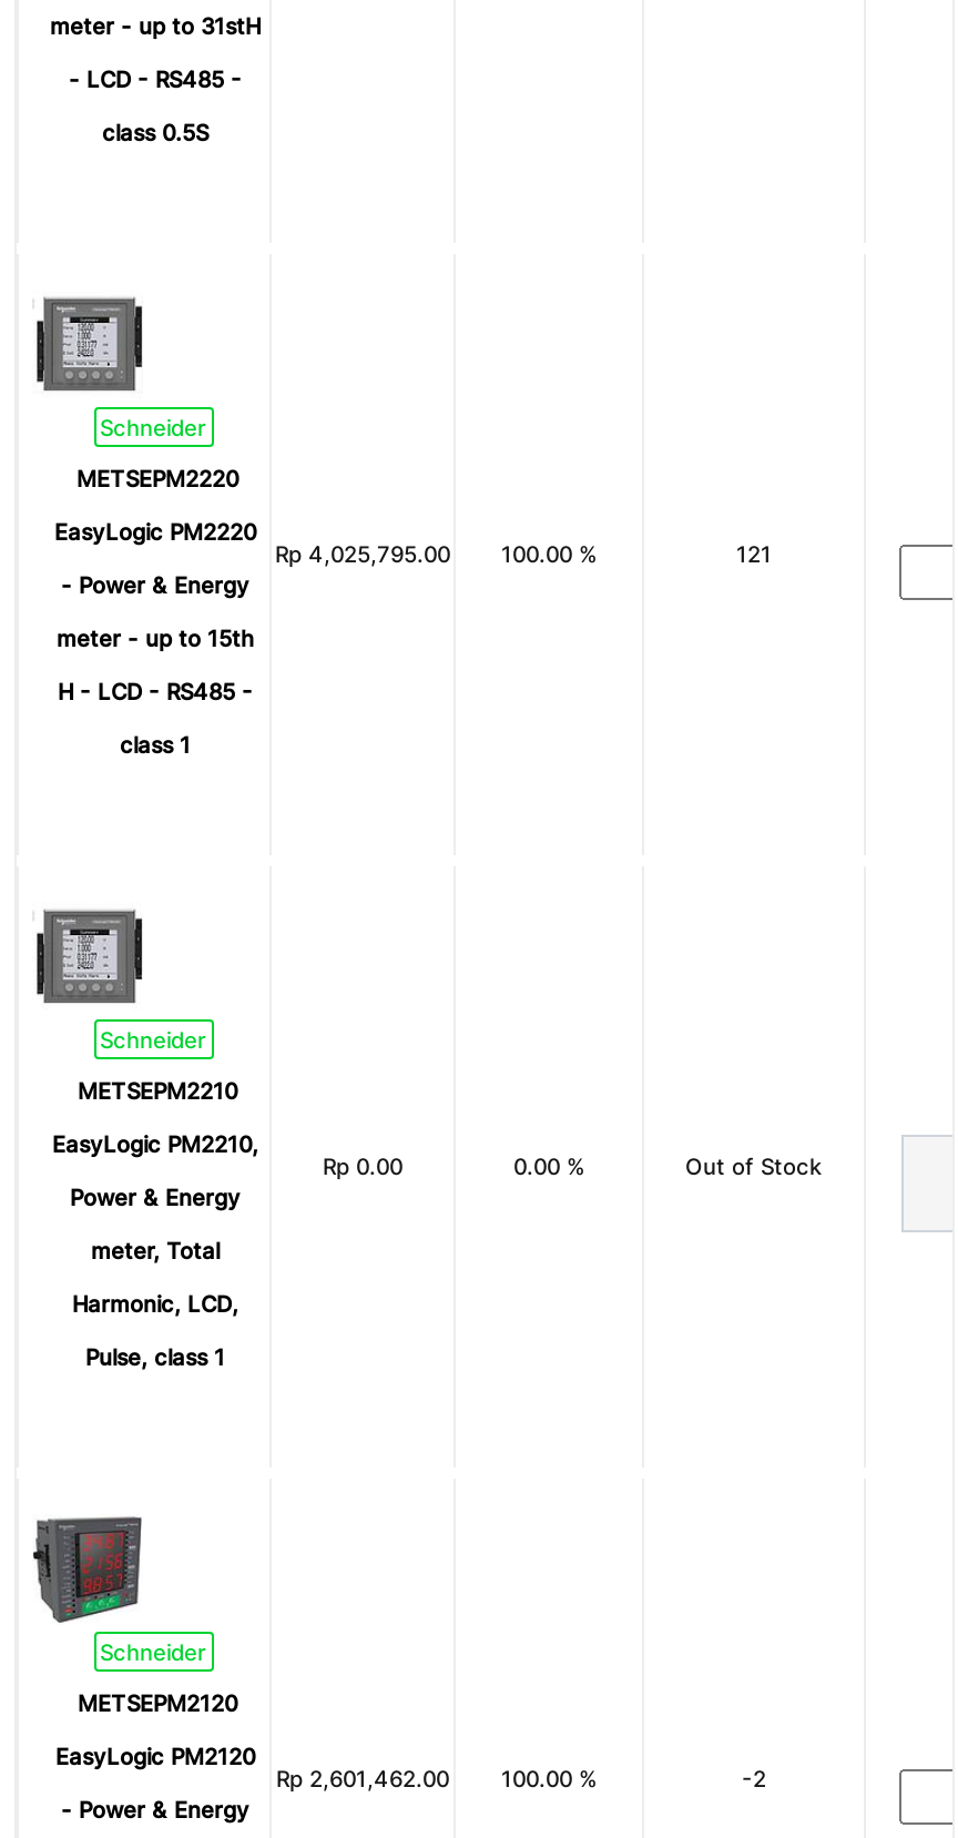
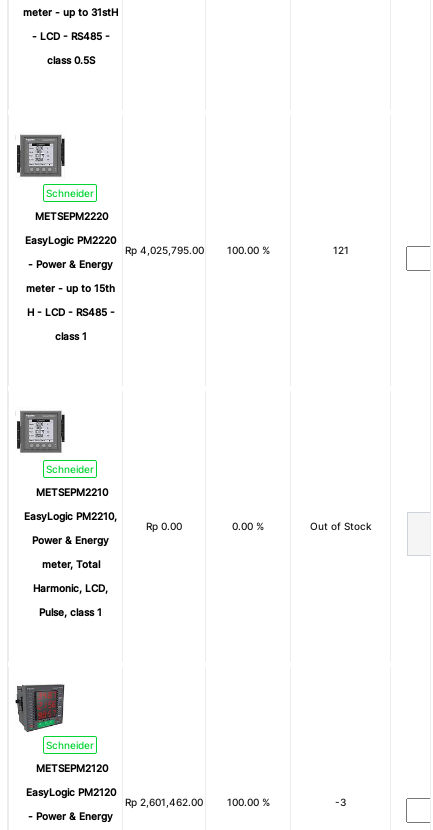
[742,1764,766,1791] -2 -> [335,796,346,808] -3

